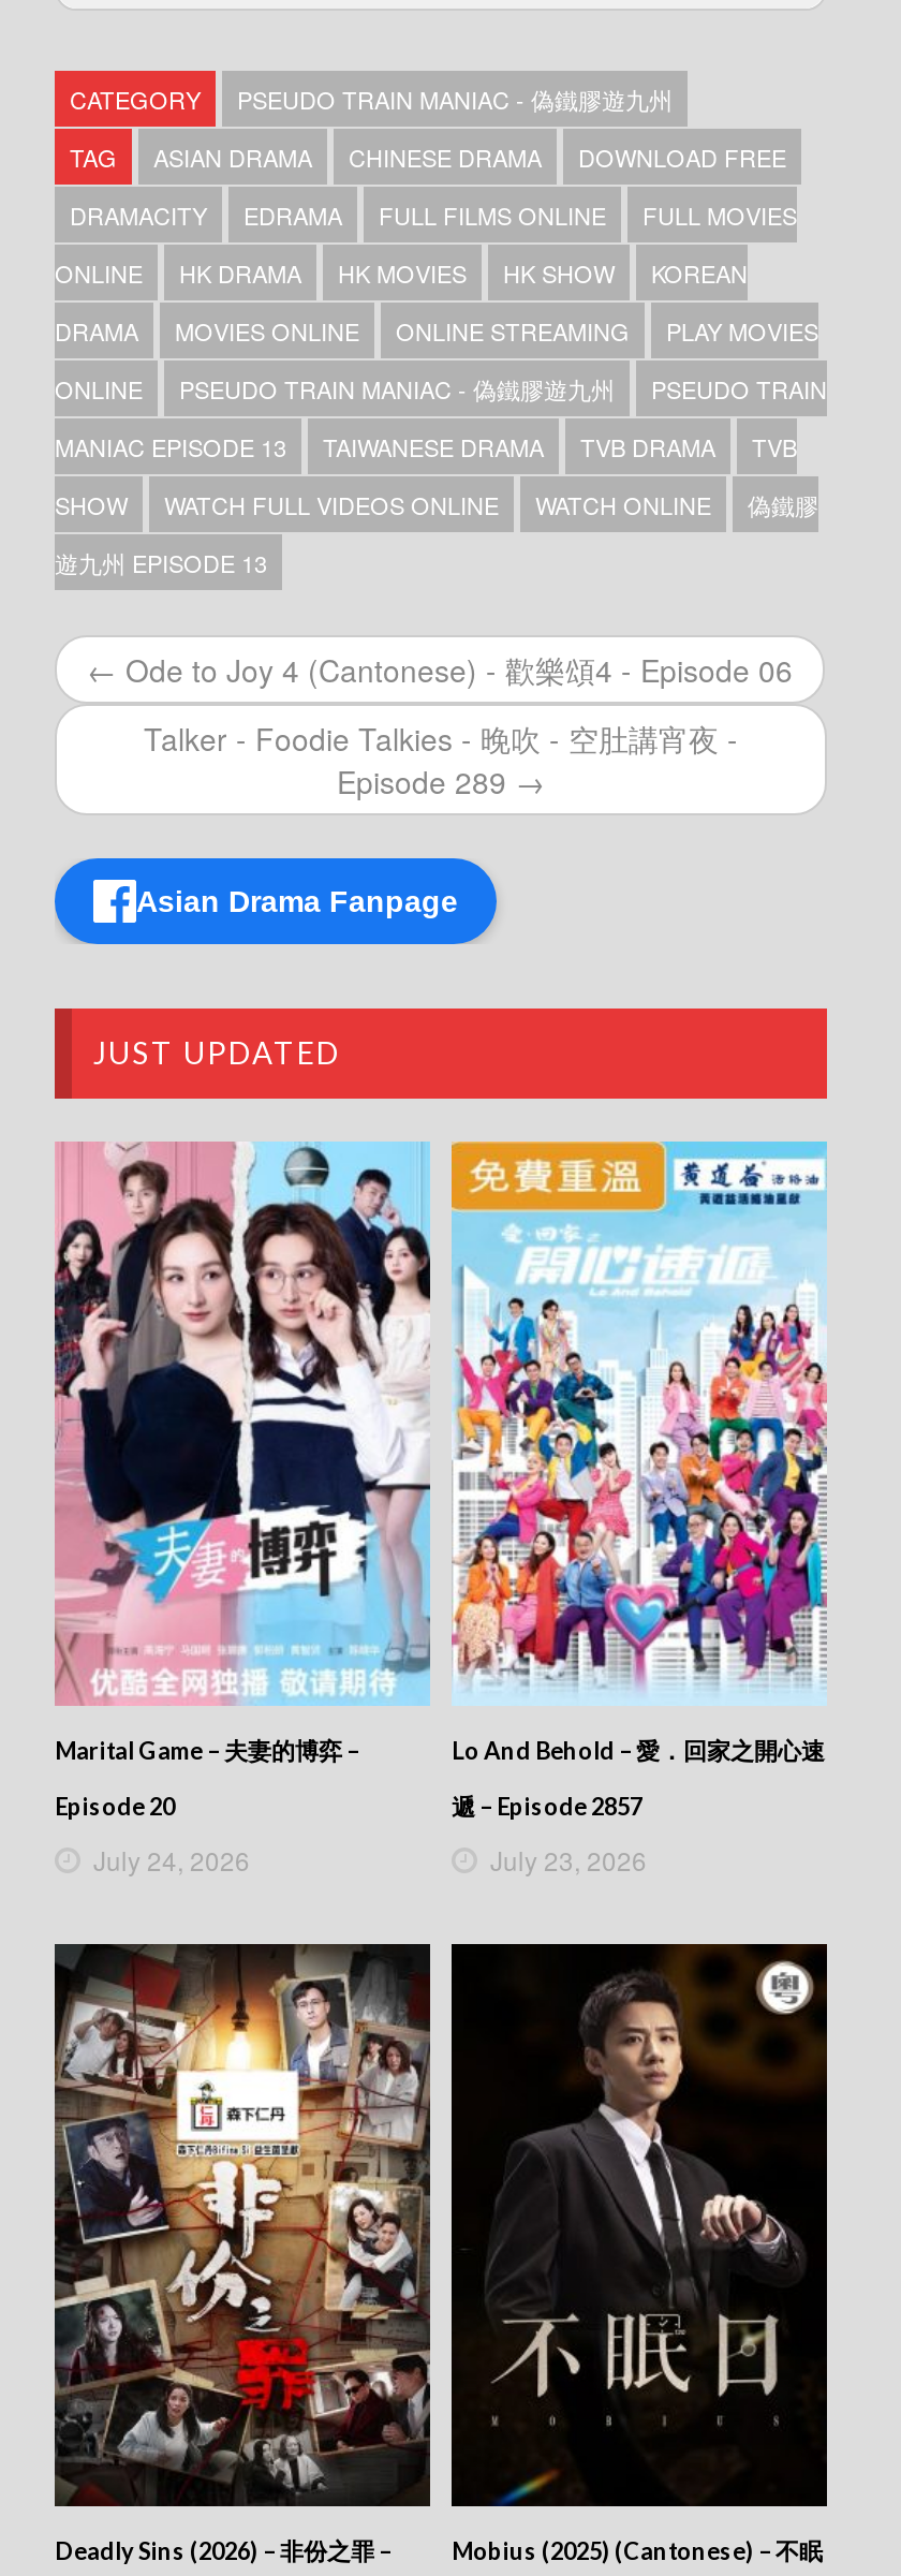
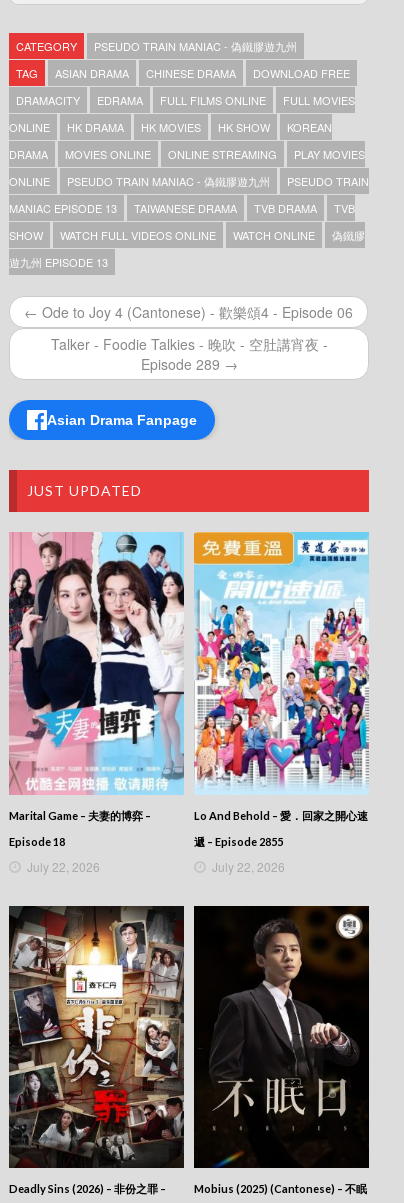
[55,1791,175,1819] Episode 20 -> [9,834,65,847] Episode 18
[452,1791,642,1819] 遞 – Episode 2857 -> [194,834,283,847] 遞 – Episode 2855
[87,1840,250,1876] July 24, 2026 -> [24,857,100,874] July 22, 2026
[484,1840,647,1876] July 23, 2026 -> [209,857,285,874] July 22, 2026

